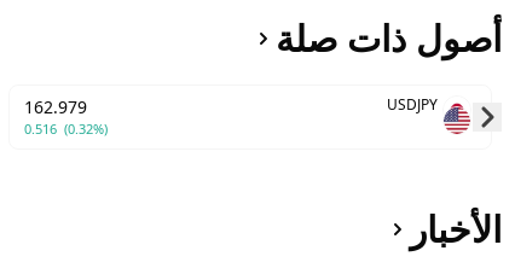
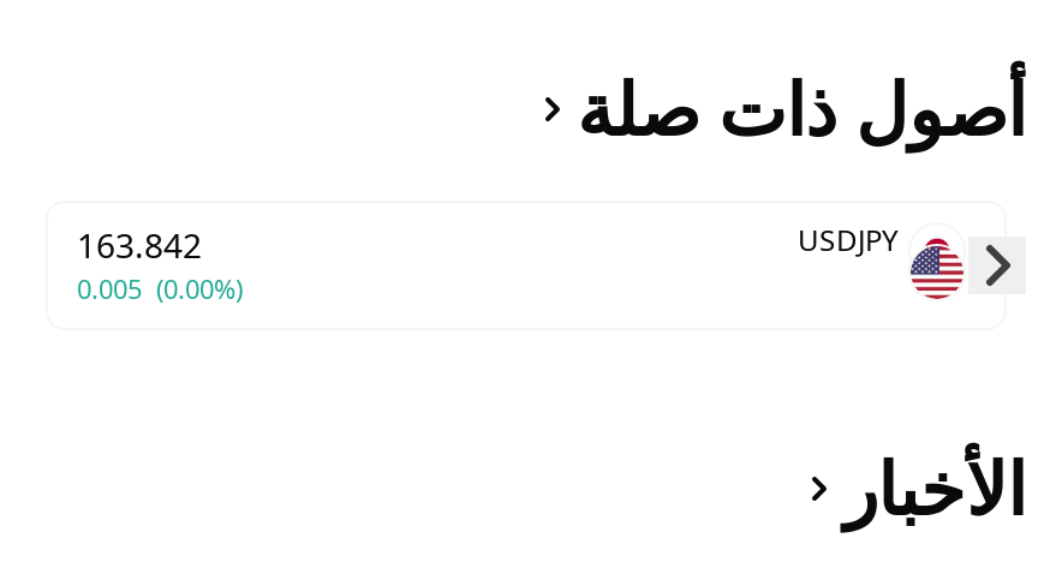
[24,95,87,118] 162.979 -> [77,222,202,268] 163.842
[24,120,108,138] 0.516 (0.32%) -> [77,270,243,306] 0.005 (0.00%)

